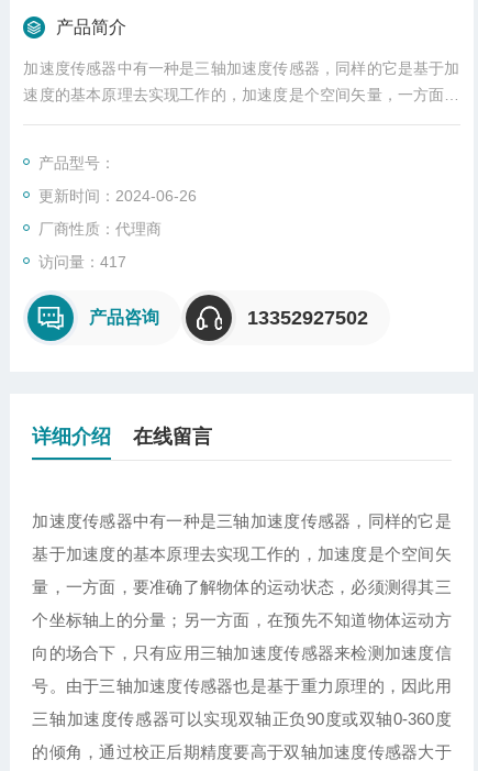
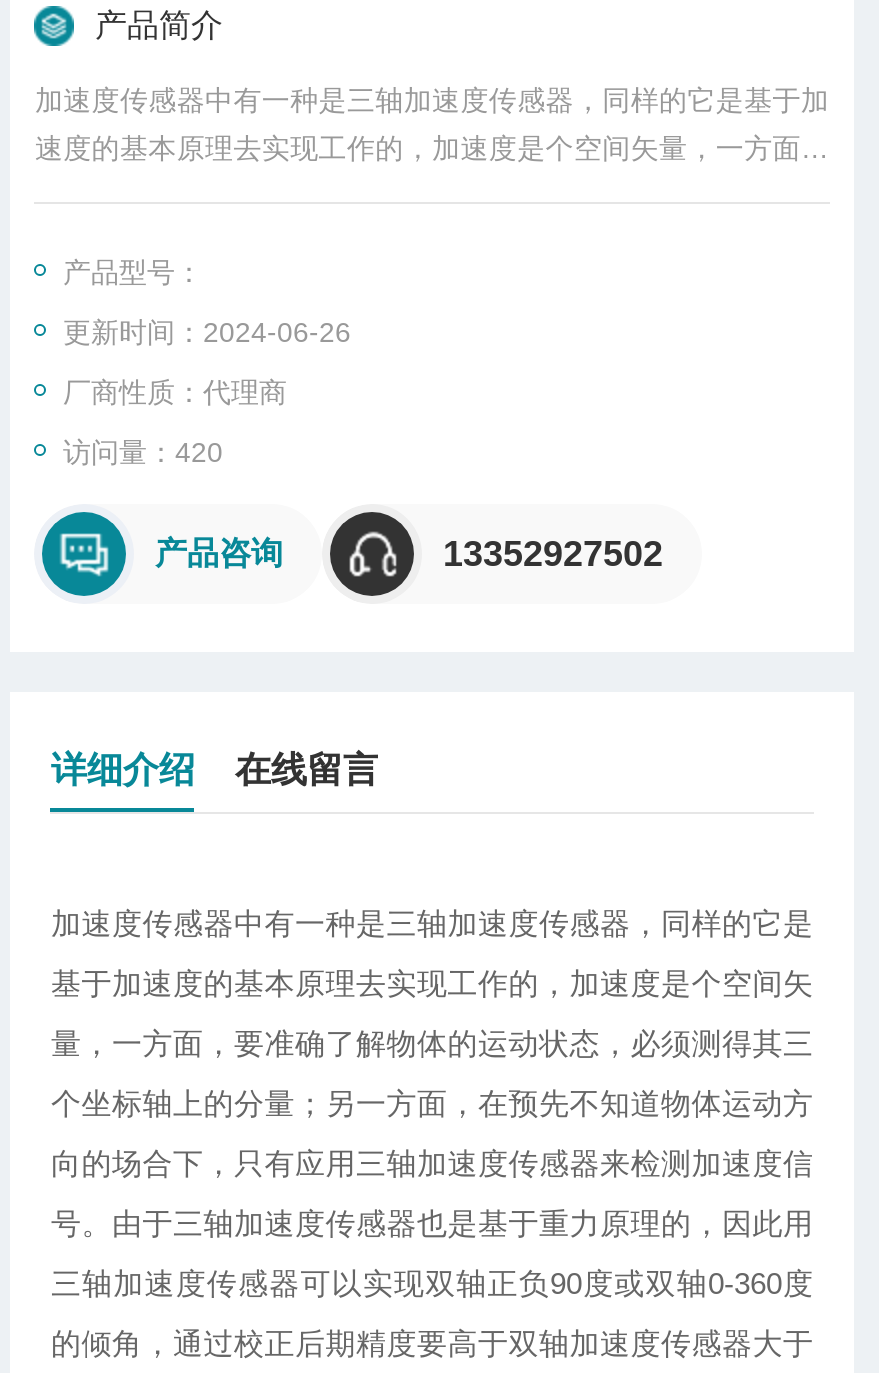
[39,253,127,271] 访问量：417 -> [63,436,223,468] 访问量：420

